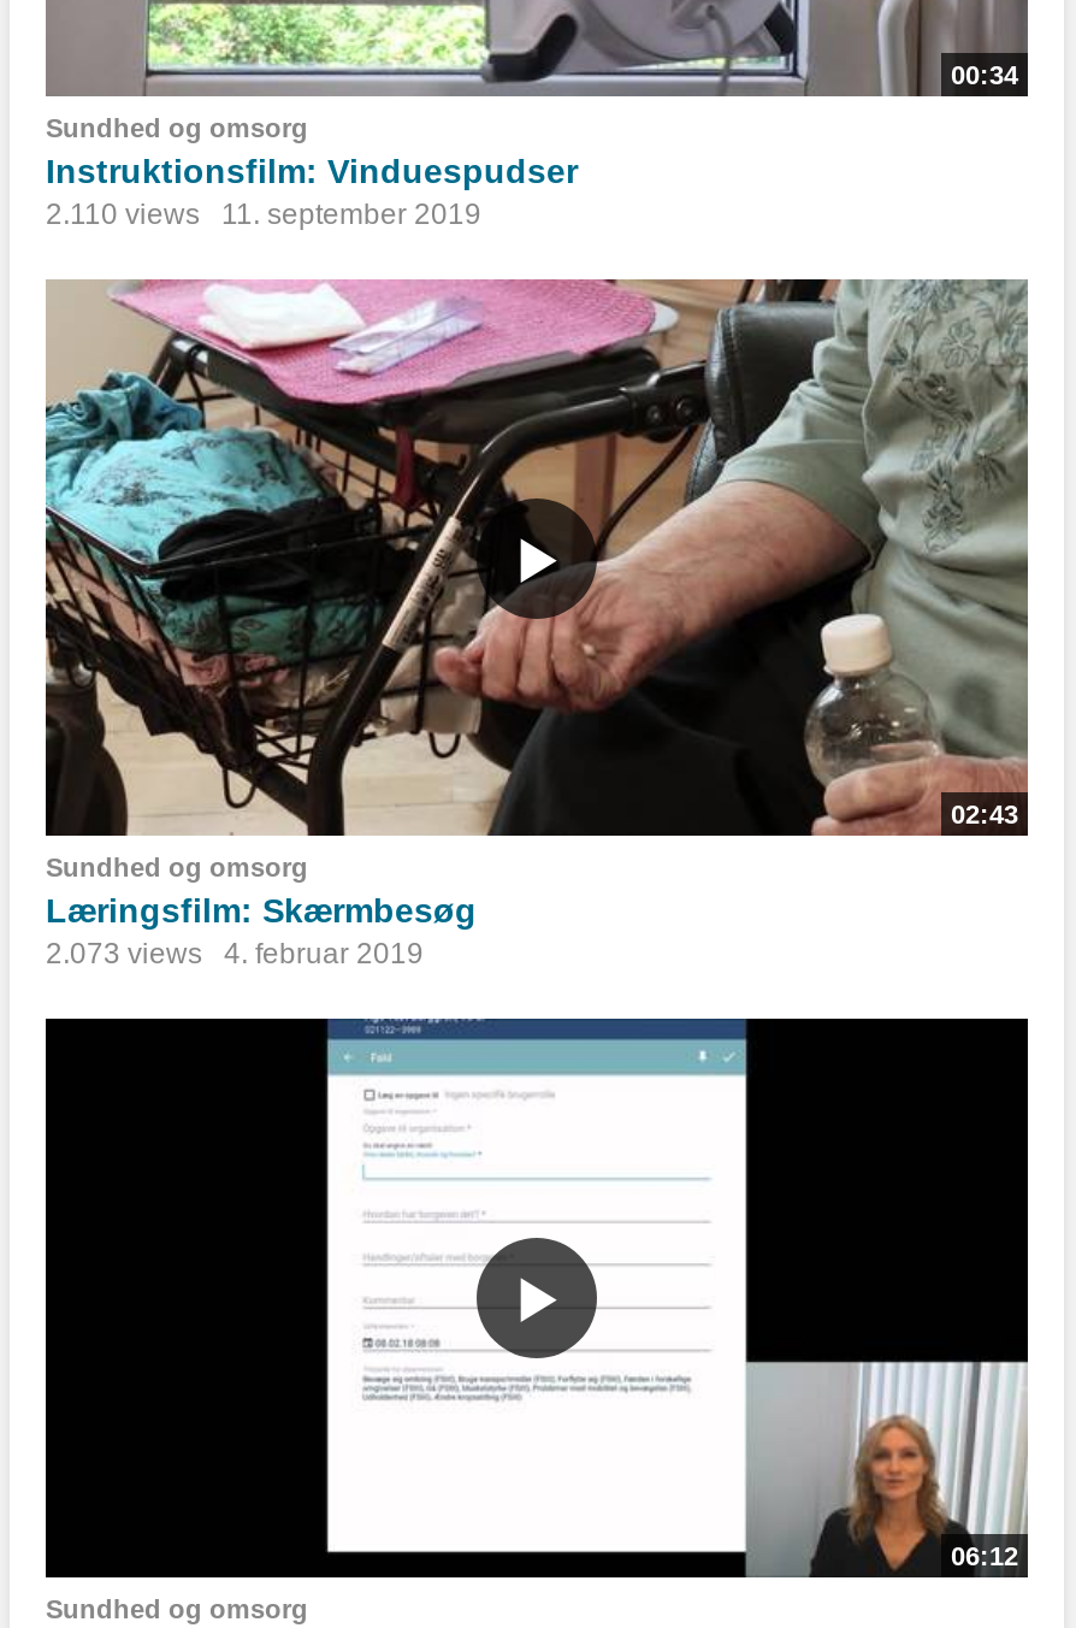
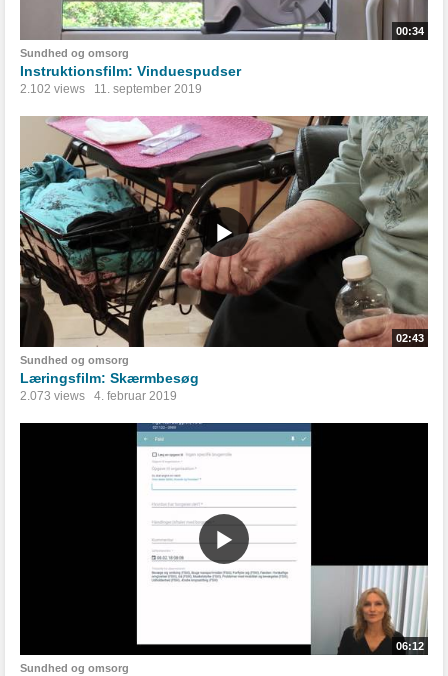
[46,198,481,232] 2.110 views 11. september 2019 -> [20,82,202,96] 2.102 views 11. september 2019

